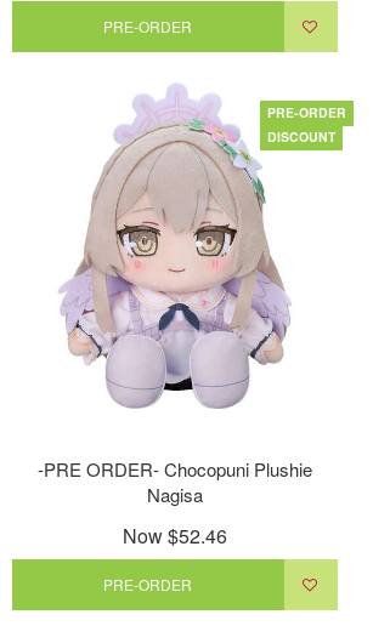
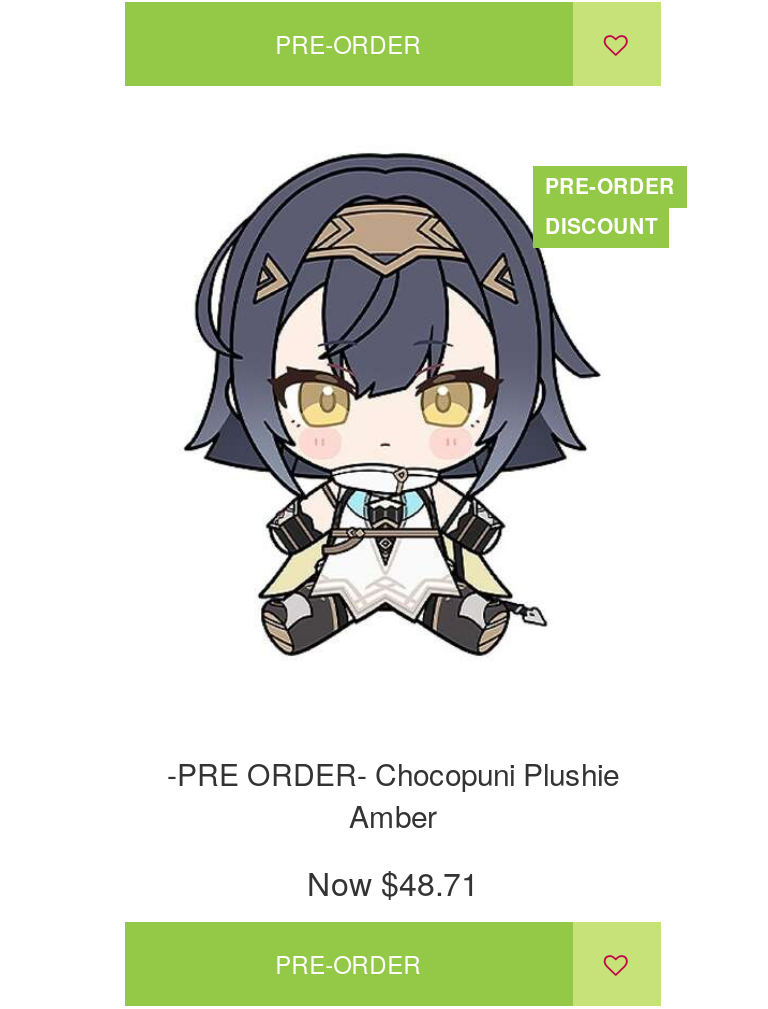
[49,84,300,410] [image] -> [183,140,603,674] [image]
[147,482,203,507] Nagisa -> [349,794,437,836] Amber
[123,522,227,550] Now $52.46 -> [307,860,479,906] Now $48.71

